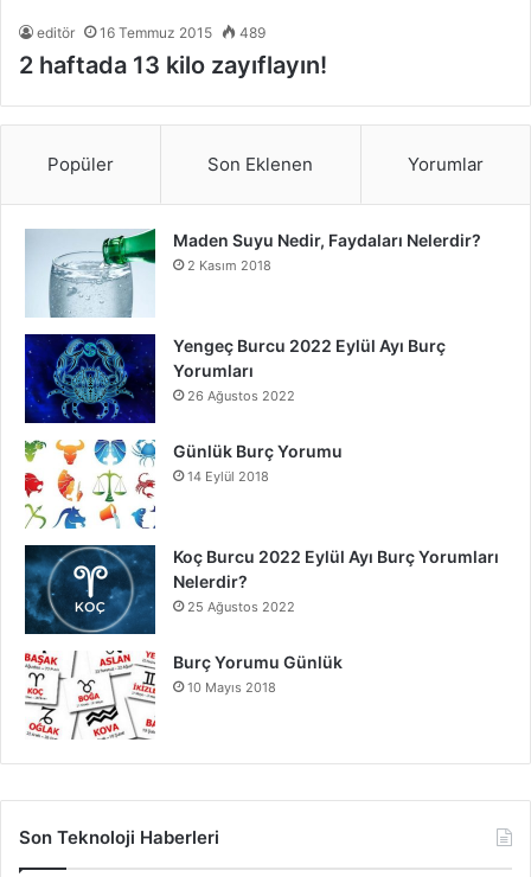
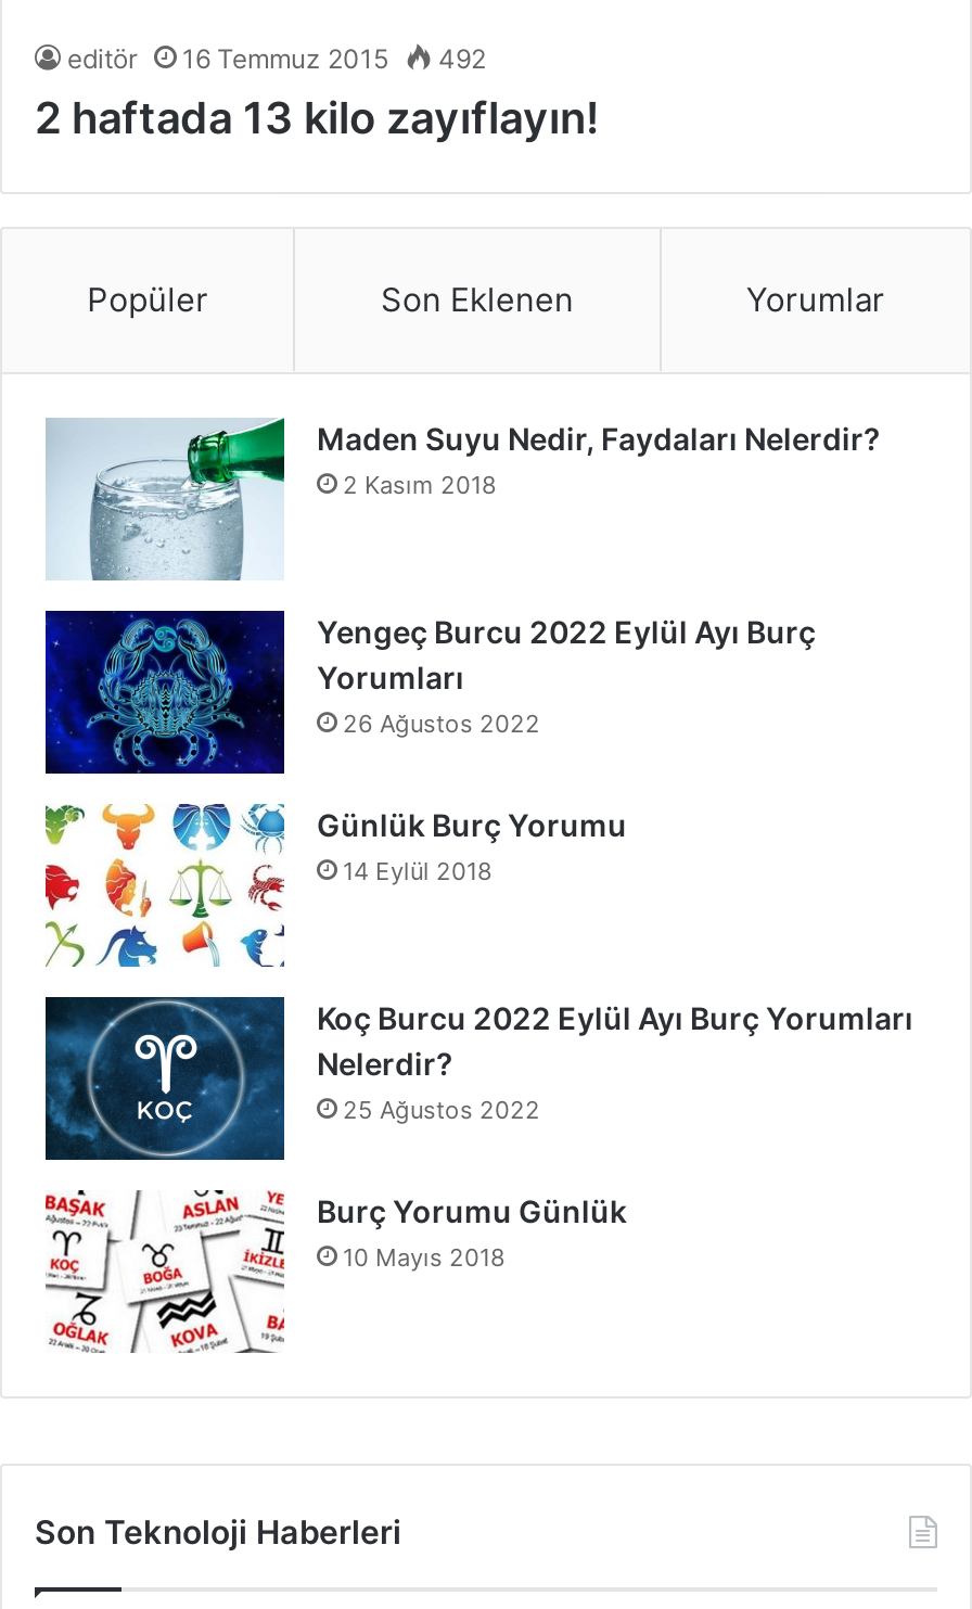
[37,23,265,41] editör 16 Temmuz 2015 489 -> [67,42,486,74] editör 16 Temmuz 2015 492

